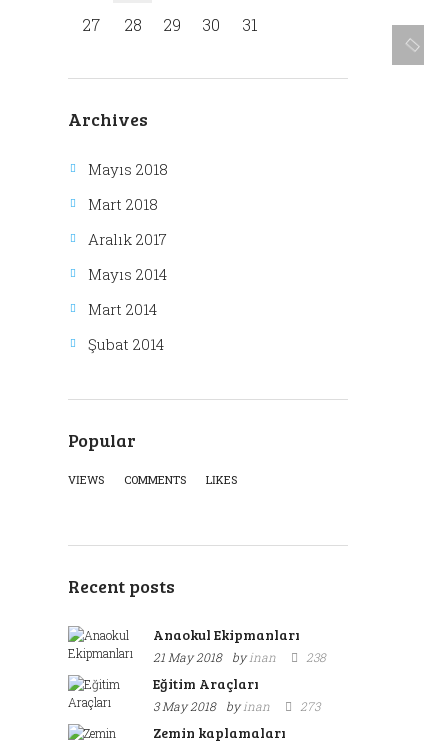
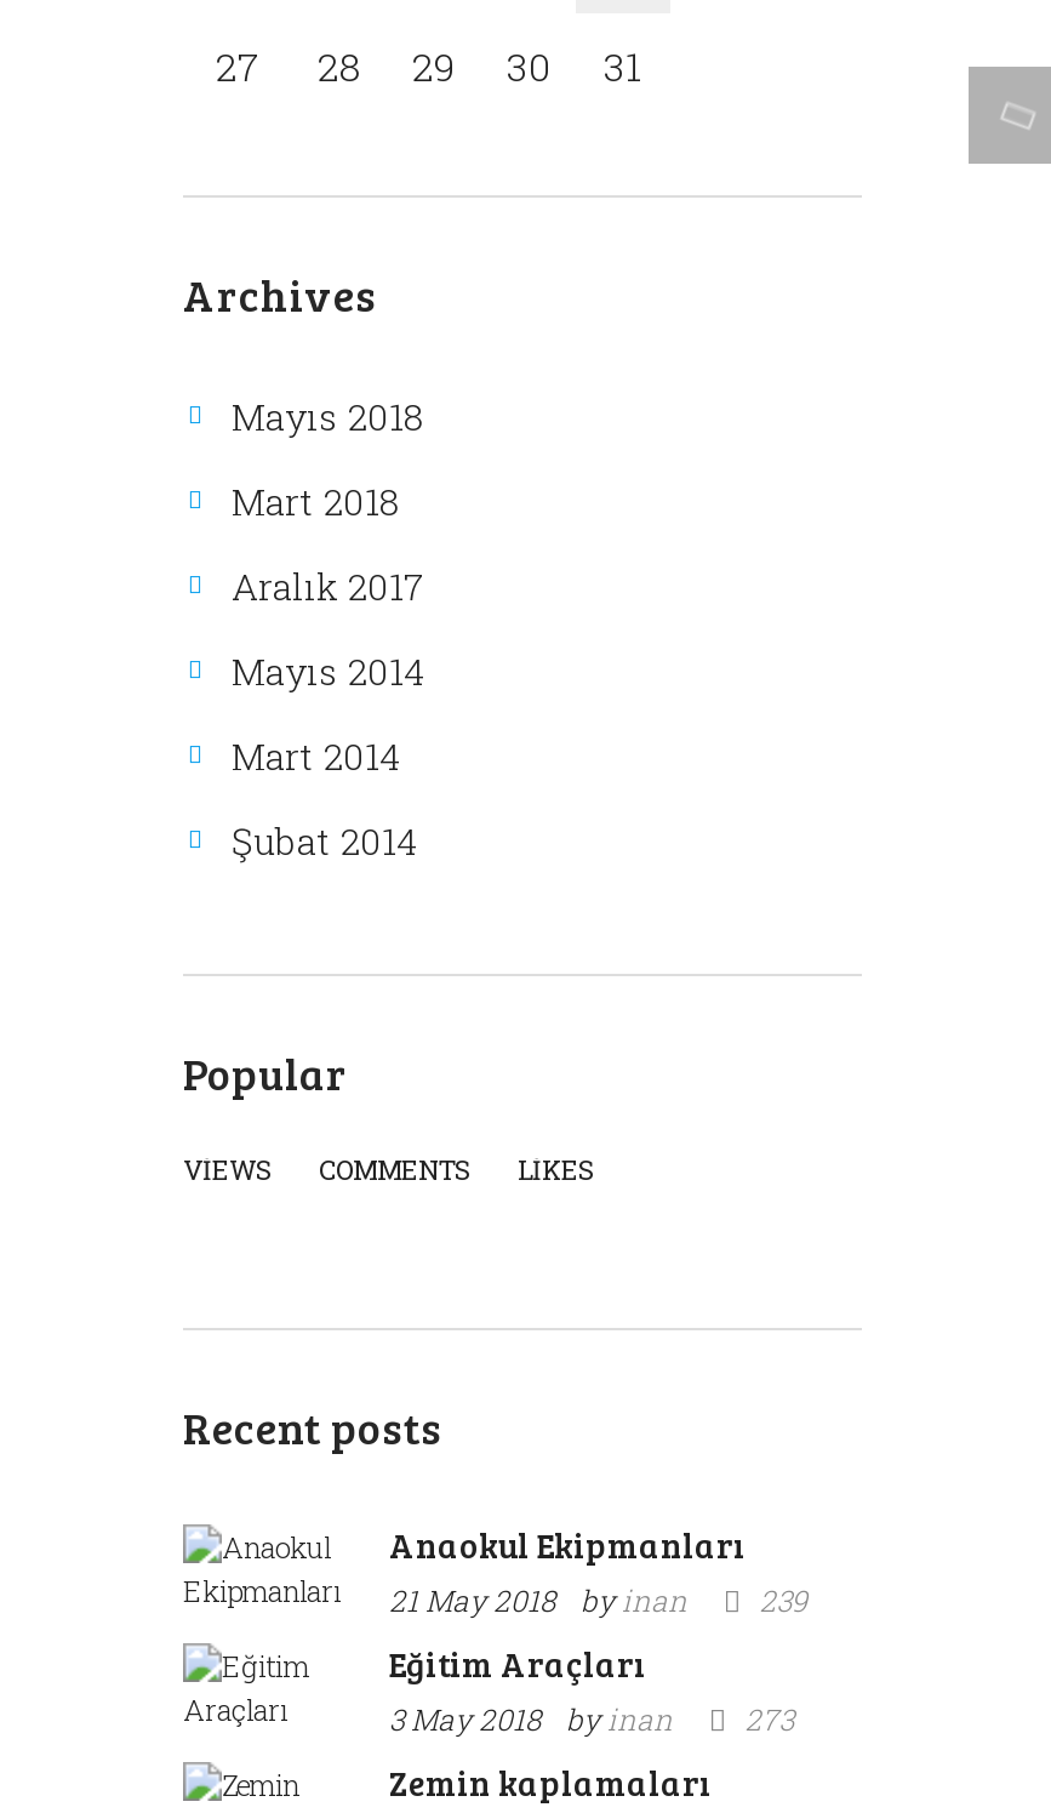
[153,649,326,665] 21 May 2018 by inan 238 -> [389,1581,808,1620] 21 May 2018 by inan 239

